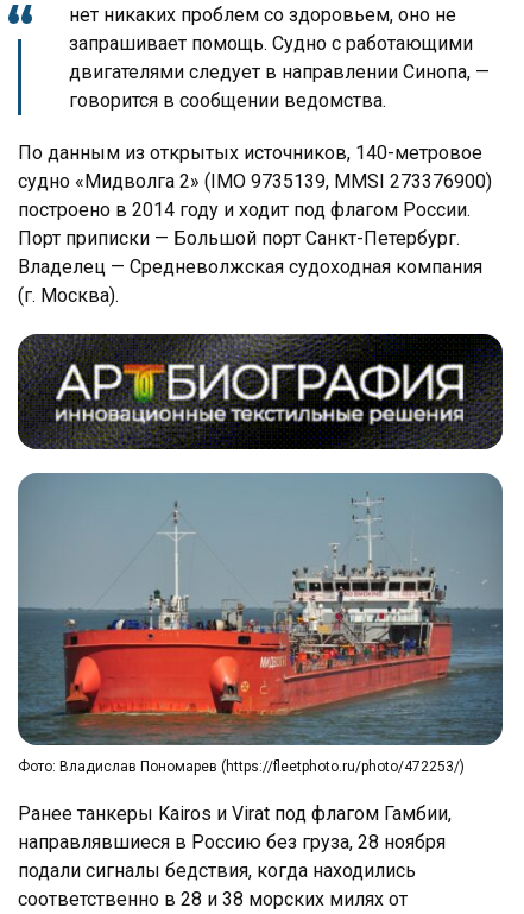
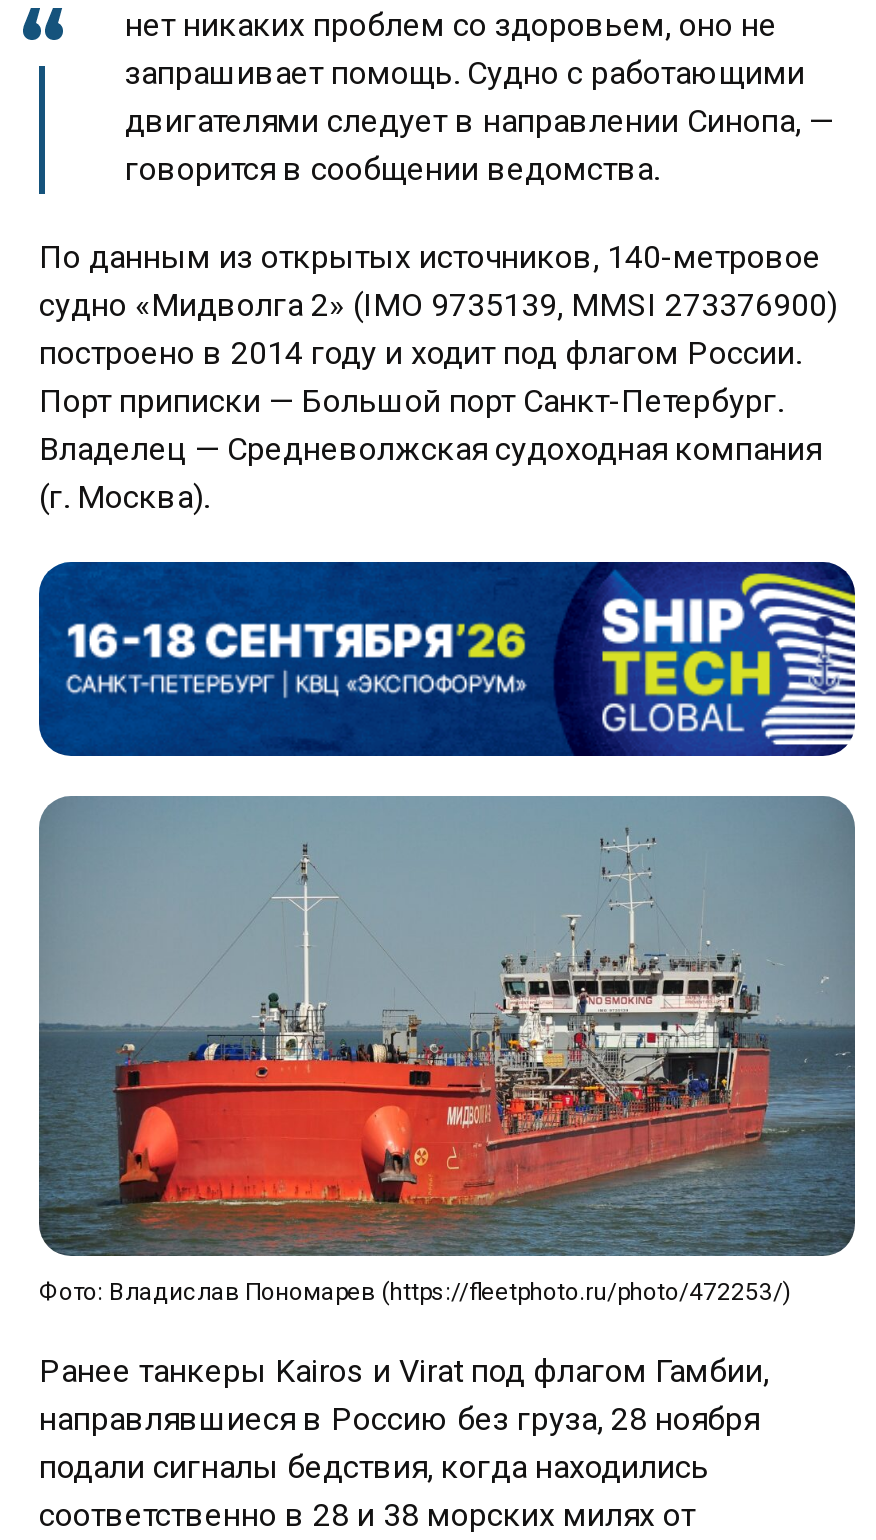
[17,333,504,450] [image] -> [37,560,857,758] [image]

